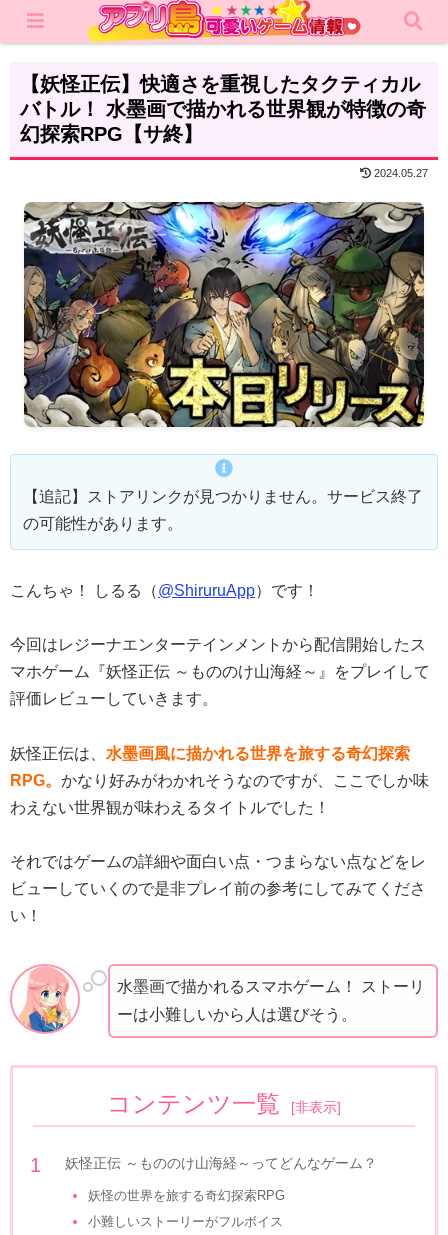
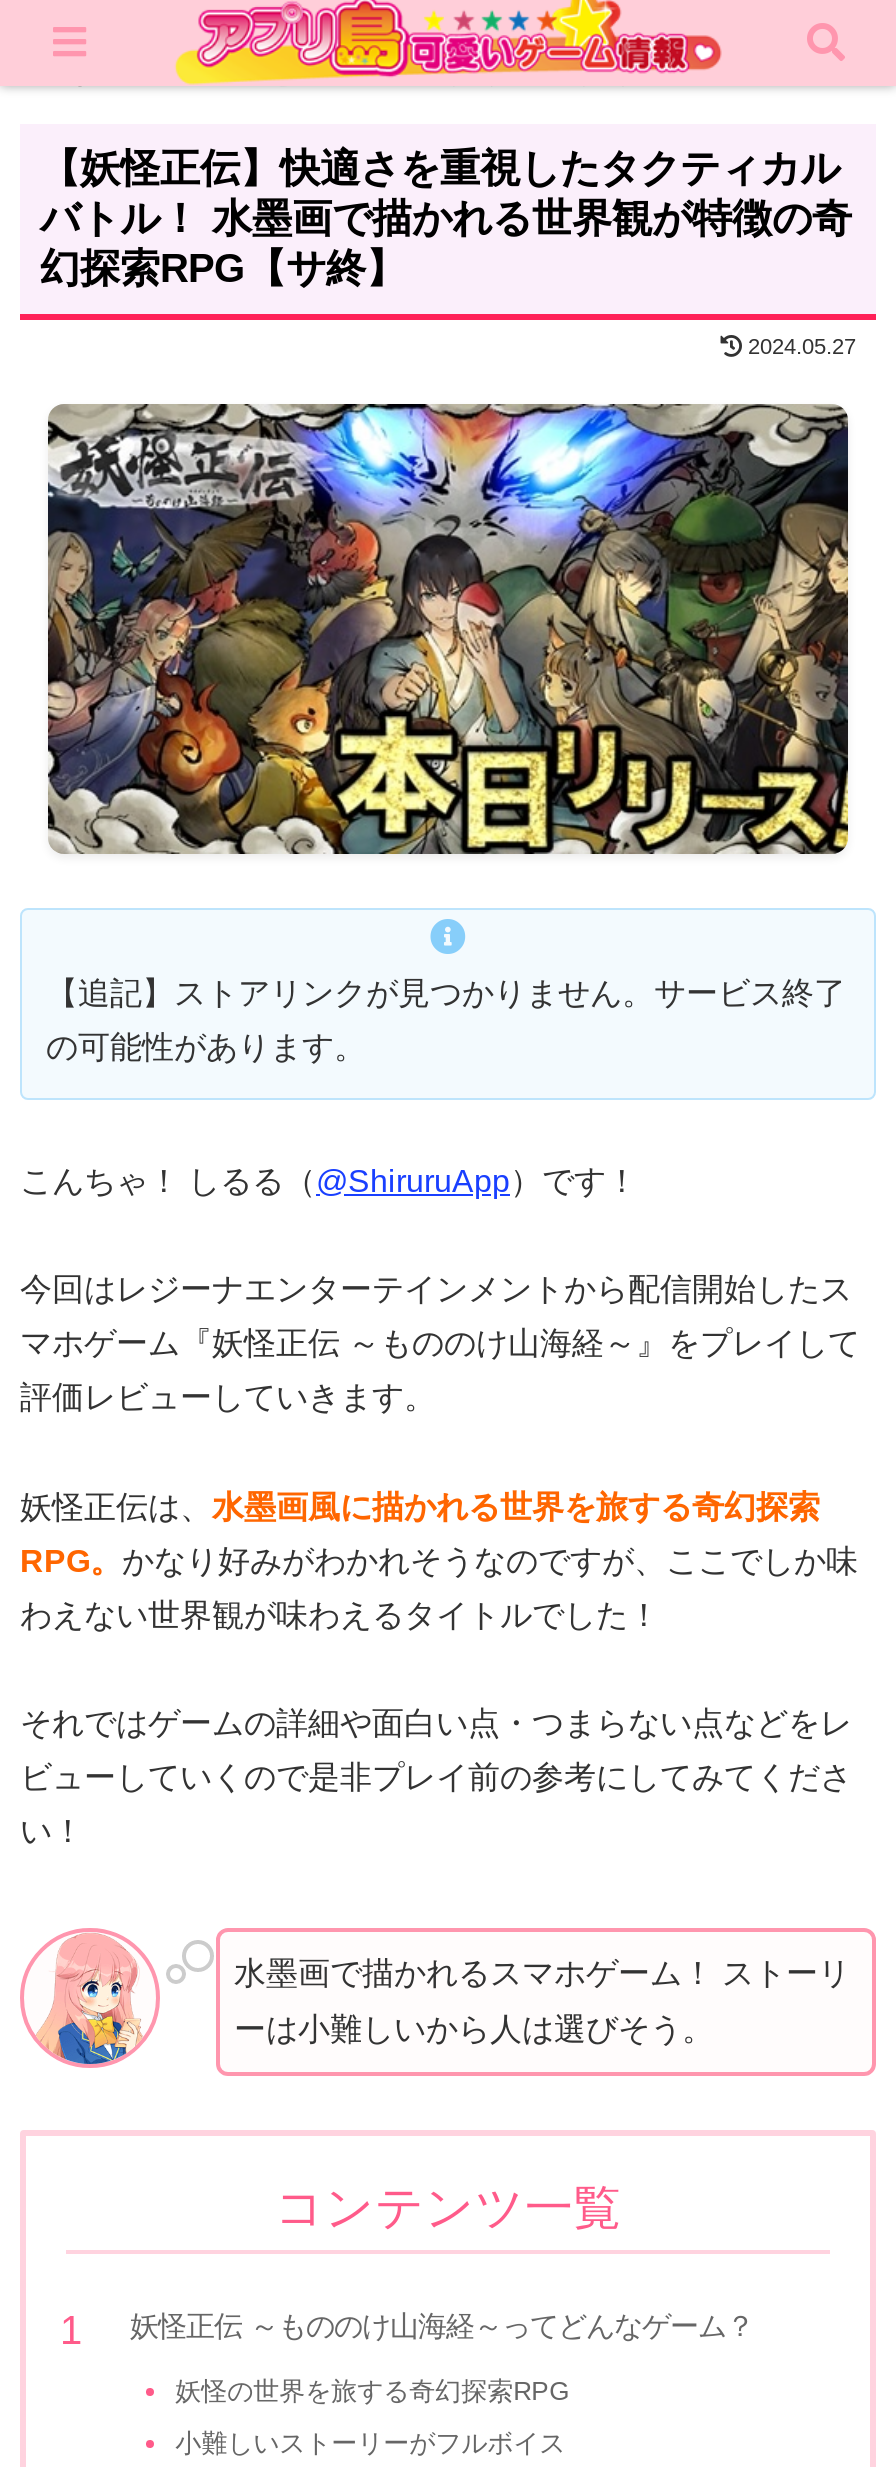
[291,1099,341,1115] [非表示] -> none

